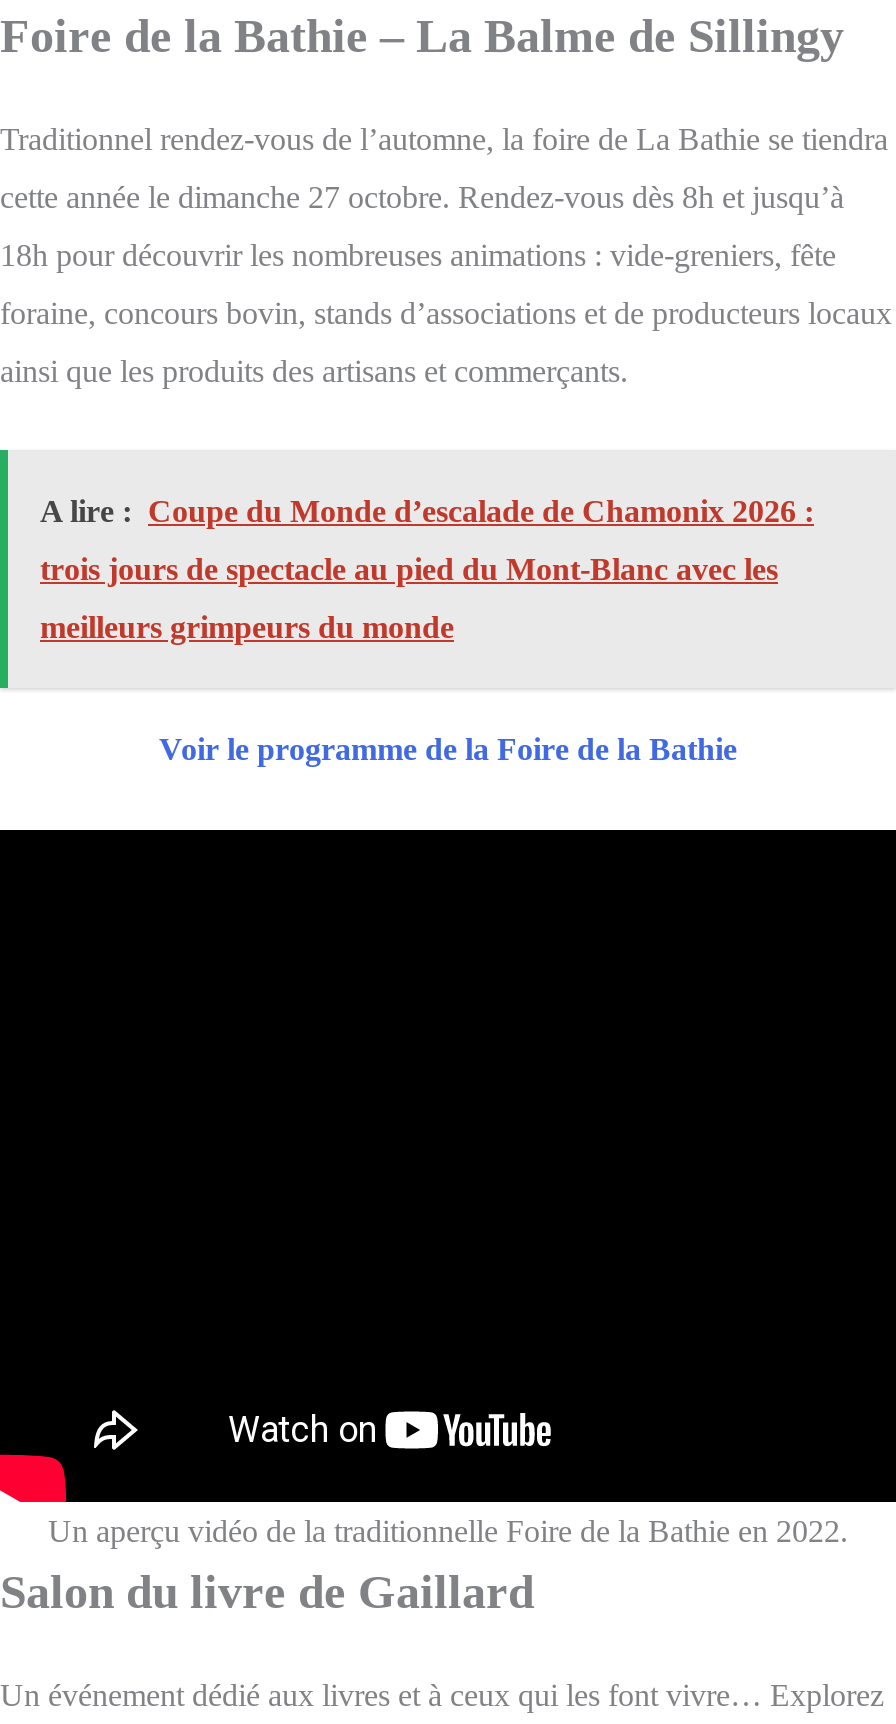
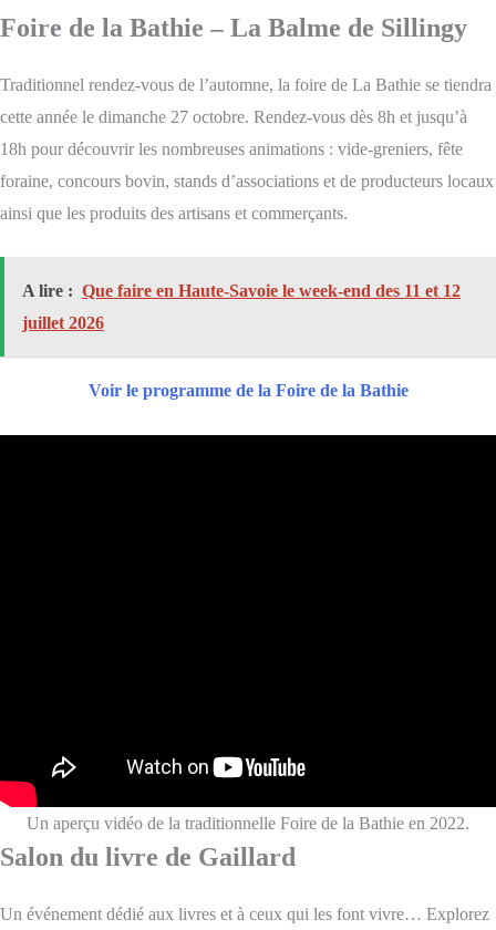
[40,494,814,644] A lire : Coupe du Monde d’escalade de Chamonix 2026 : | trois jours de spectacle au pied du Mont-Blanc avec les | meilleurs grimpeurs du monde -> [22,281,461,332] A lire : Que faire en Haute-Savoie le week-end des 11 et 12 | juillet 2026

